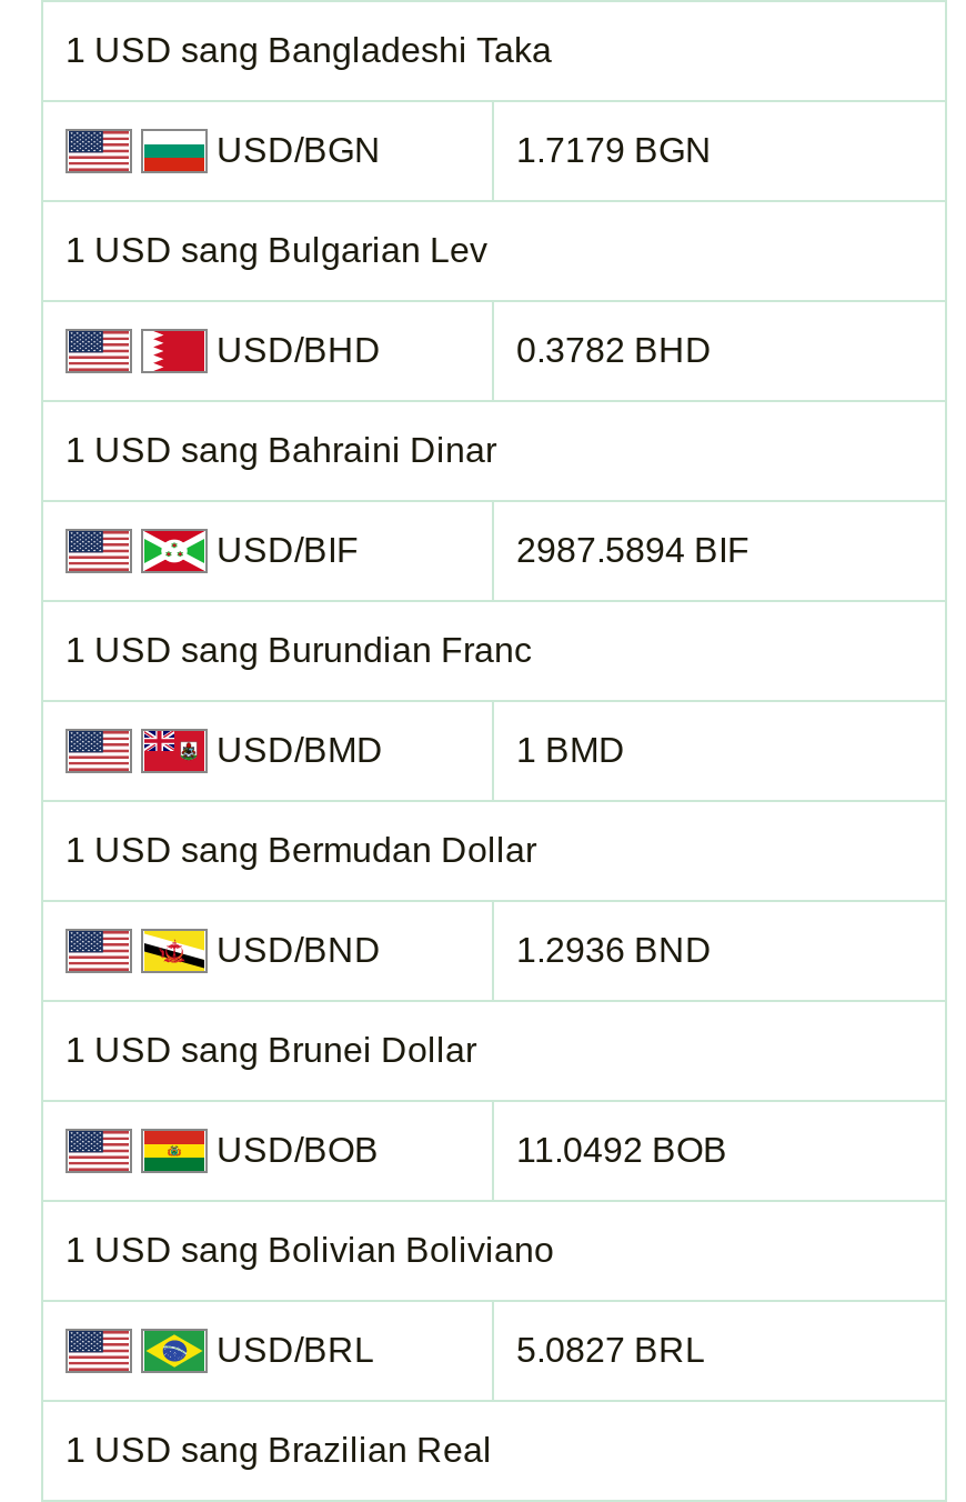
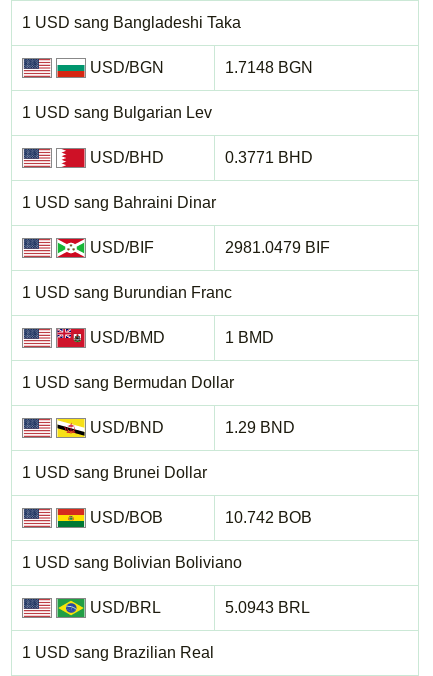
[516,131,712,169] 1.7179 BGN -> [225,59,313,76] 1.7148 BGN
[516,331,712,369] 0.3782 BHD -> [225,149,313,166] 0.3771 BHD
[516,531,749,569] 2987.5894 BIF -> [225,239,330,256] 2981.0479 BIF
[516,931,712,969] 1.2936 BND -> [225,419,295,436] 1.29 BND
[516,1131,727,1169] 11.0492 BOB -> [225,509,312,526] 10.742 BOB
[516,1331,705,1369] 5.0827 BRL -> [225,599,310,616] 5.0943 BRL

